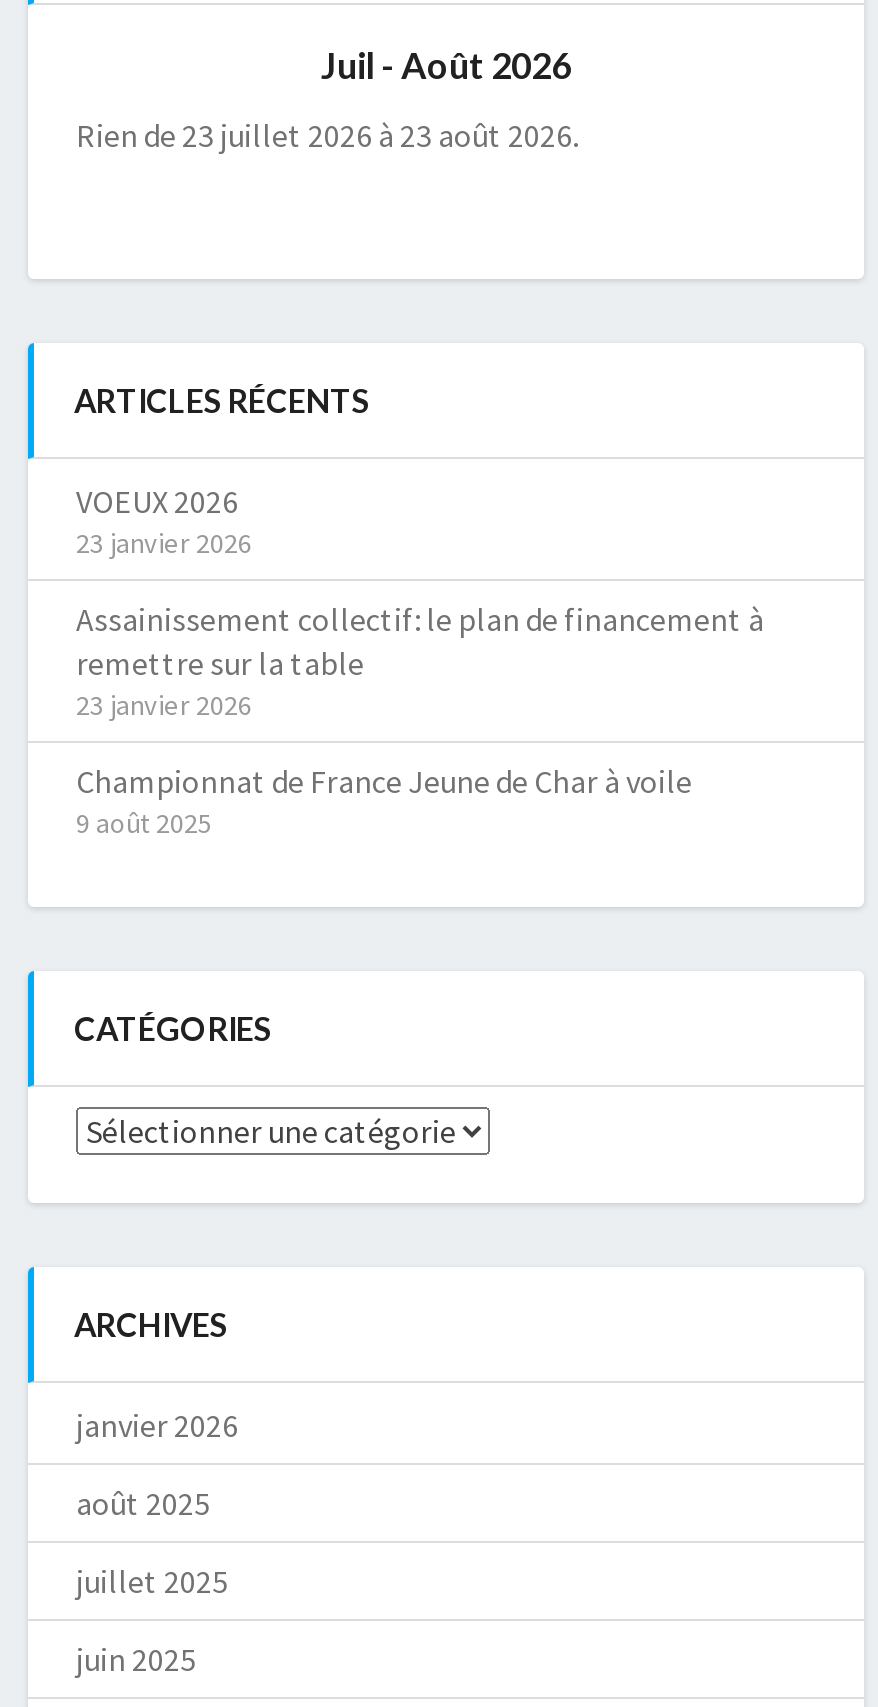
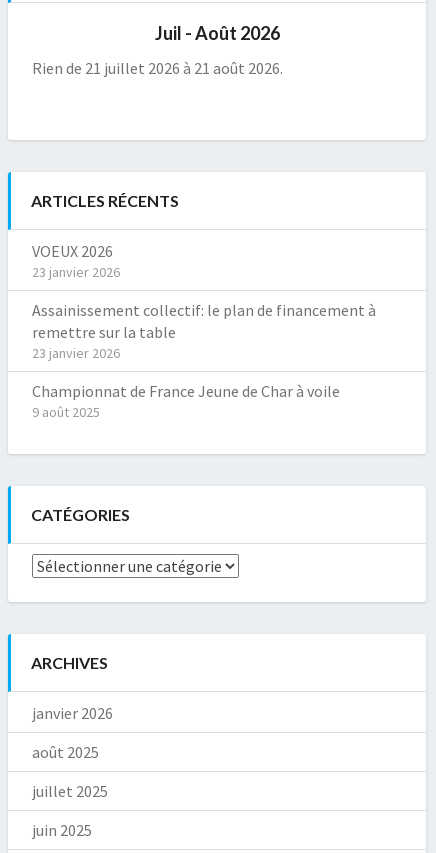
[76,114,578,154] Rien de 23 juillet 2026 à 23 août 2026. -> [32,58,283,78] Rien de 21 juillet 2026 à 21 août 2026.

